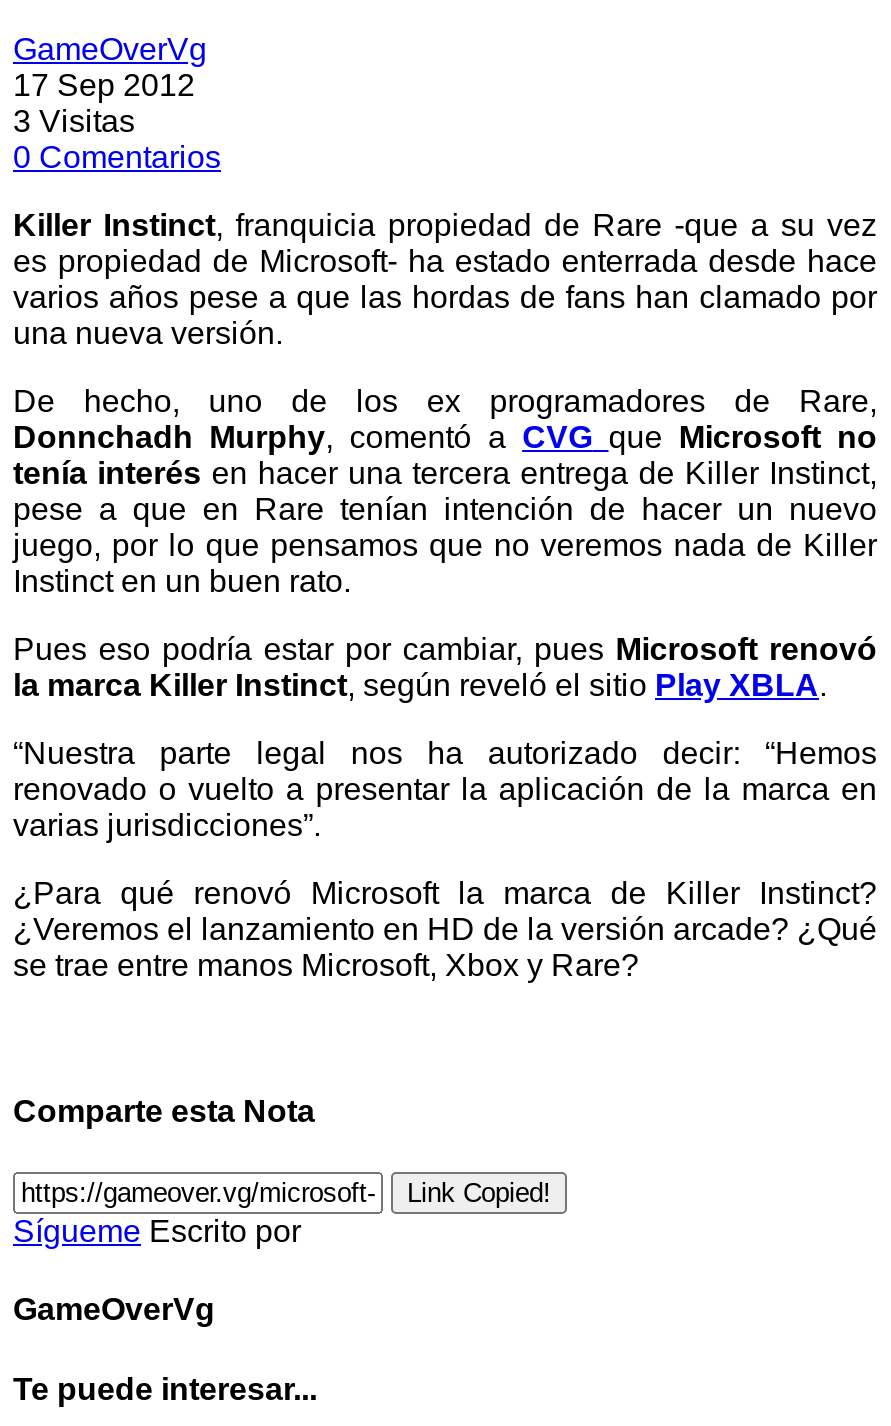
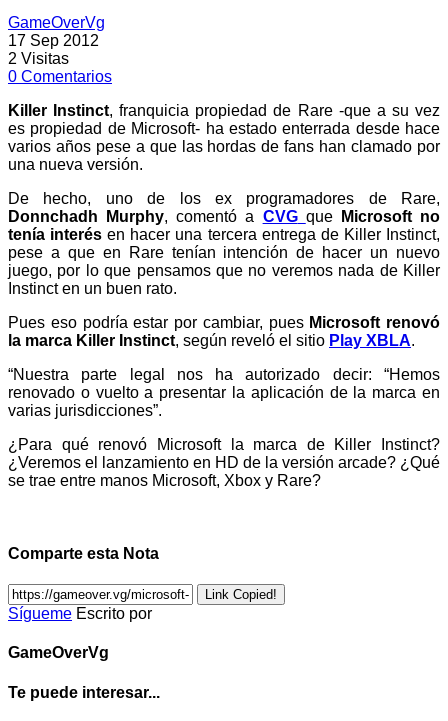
[13,103,135,137] 3 Visitas -> [8,50,69,67] 2 Visitas

